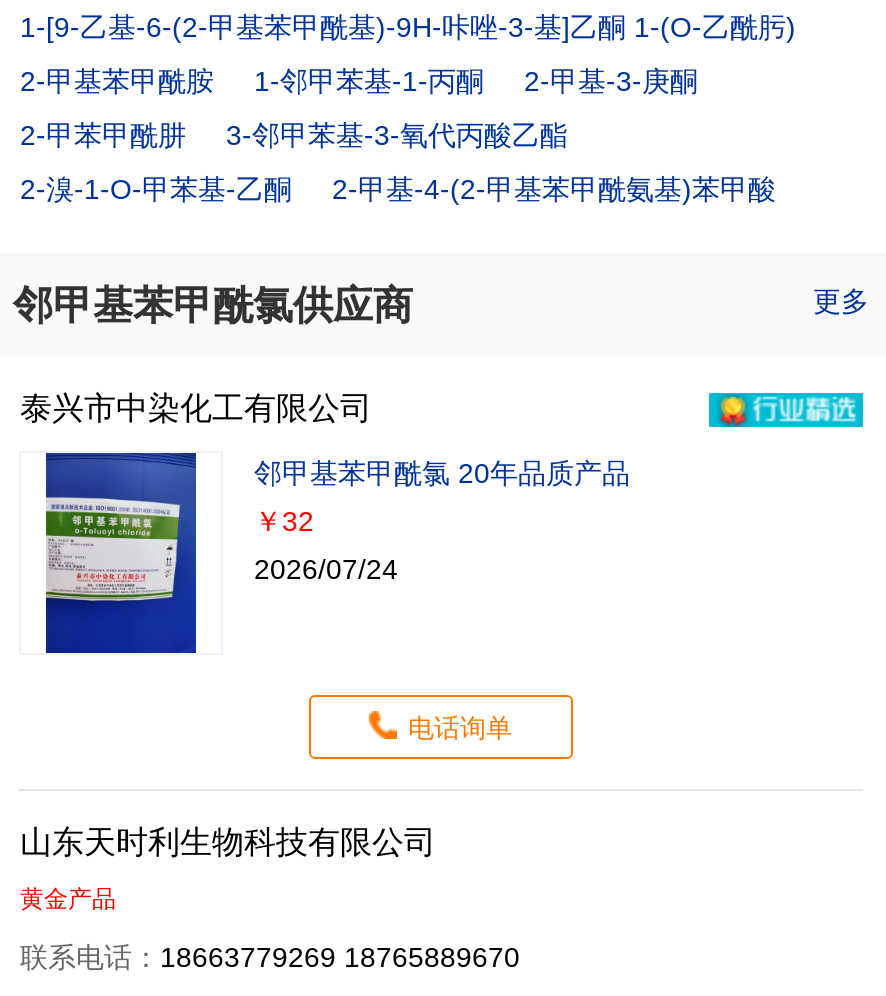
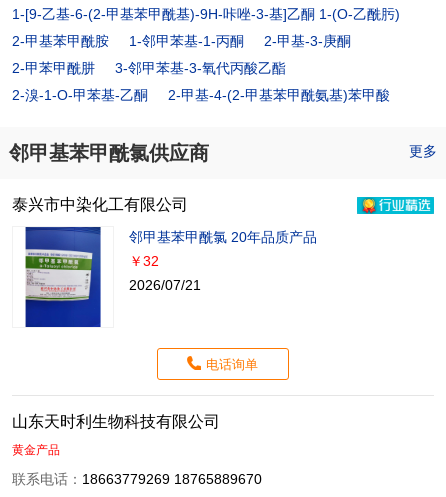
[254,554,398,586] 2026/07/24 -> [129,277,201,293] 2026/07/21

